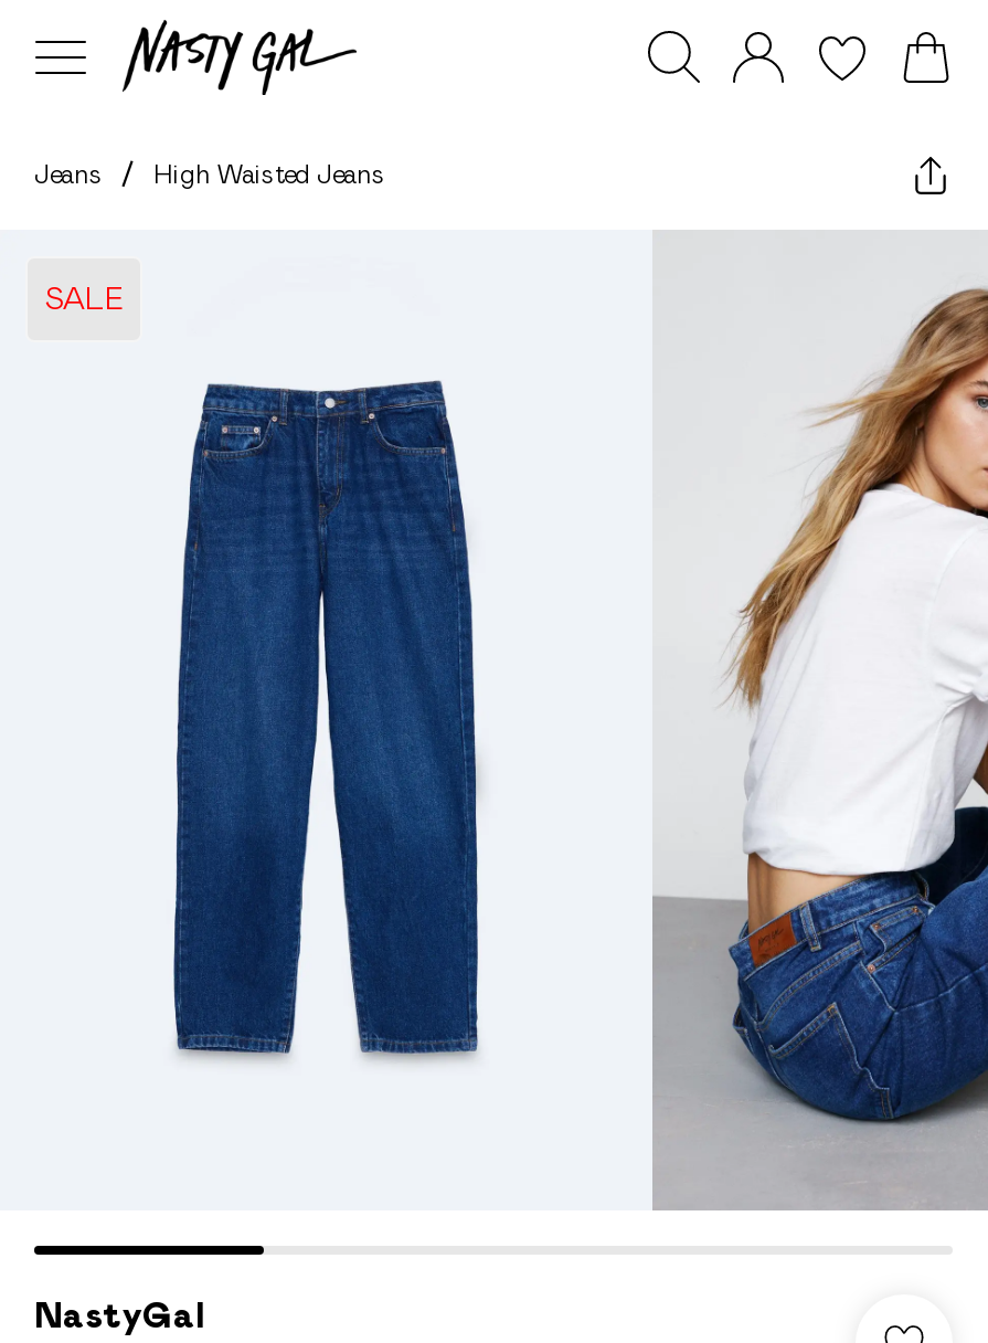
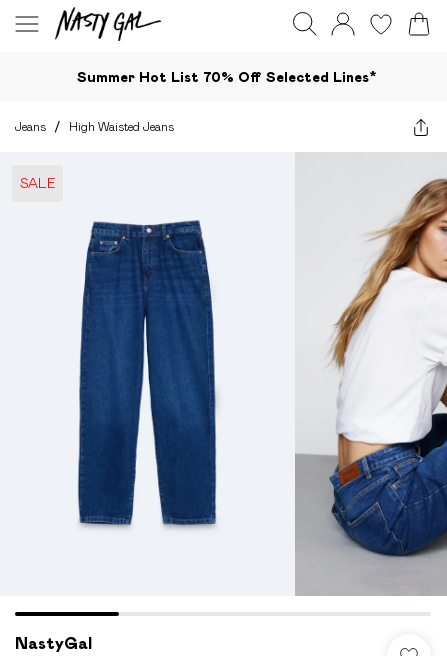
none -> [77,68,377,84] Summer Hot List 70% Off Selected Lines*

